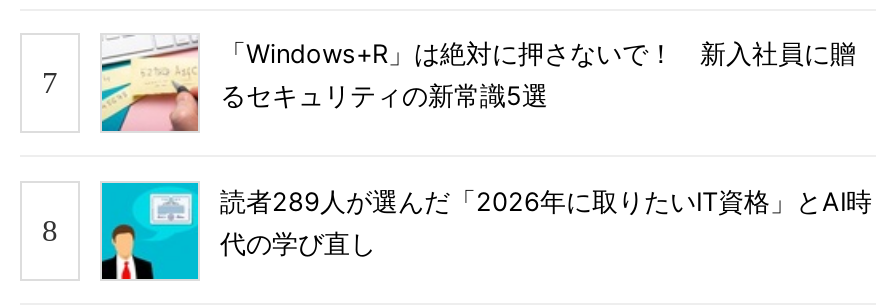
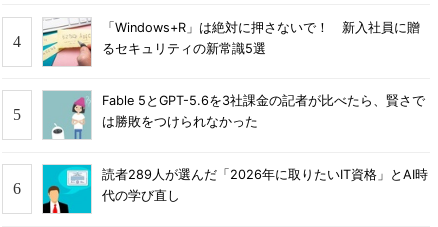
none -> [44,91,425,139] [image] | Fable 5とGPT-5.6を3社課金の記者が比べたら、賢さで | は勝敗をつけられなかった

